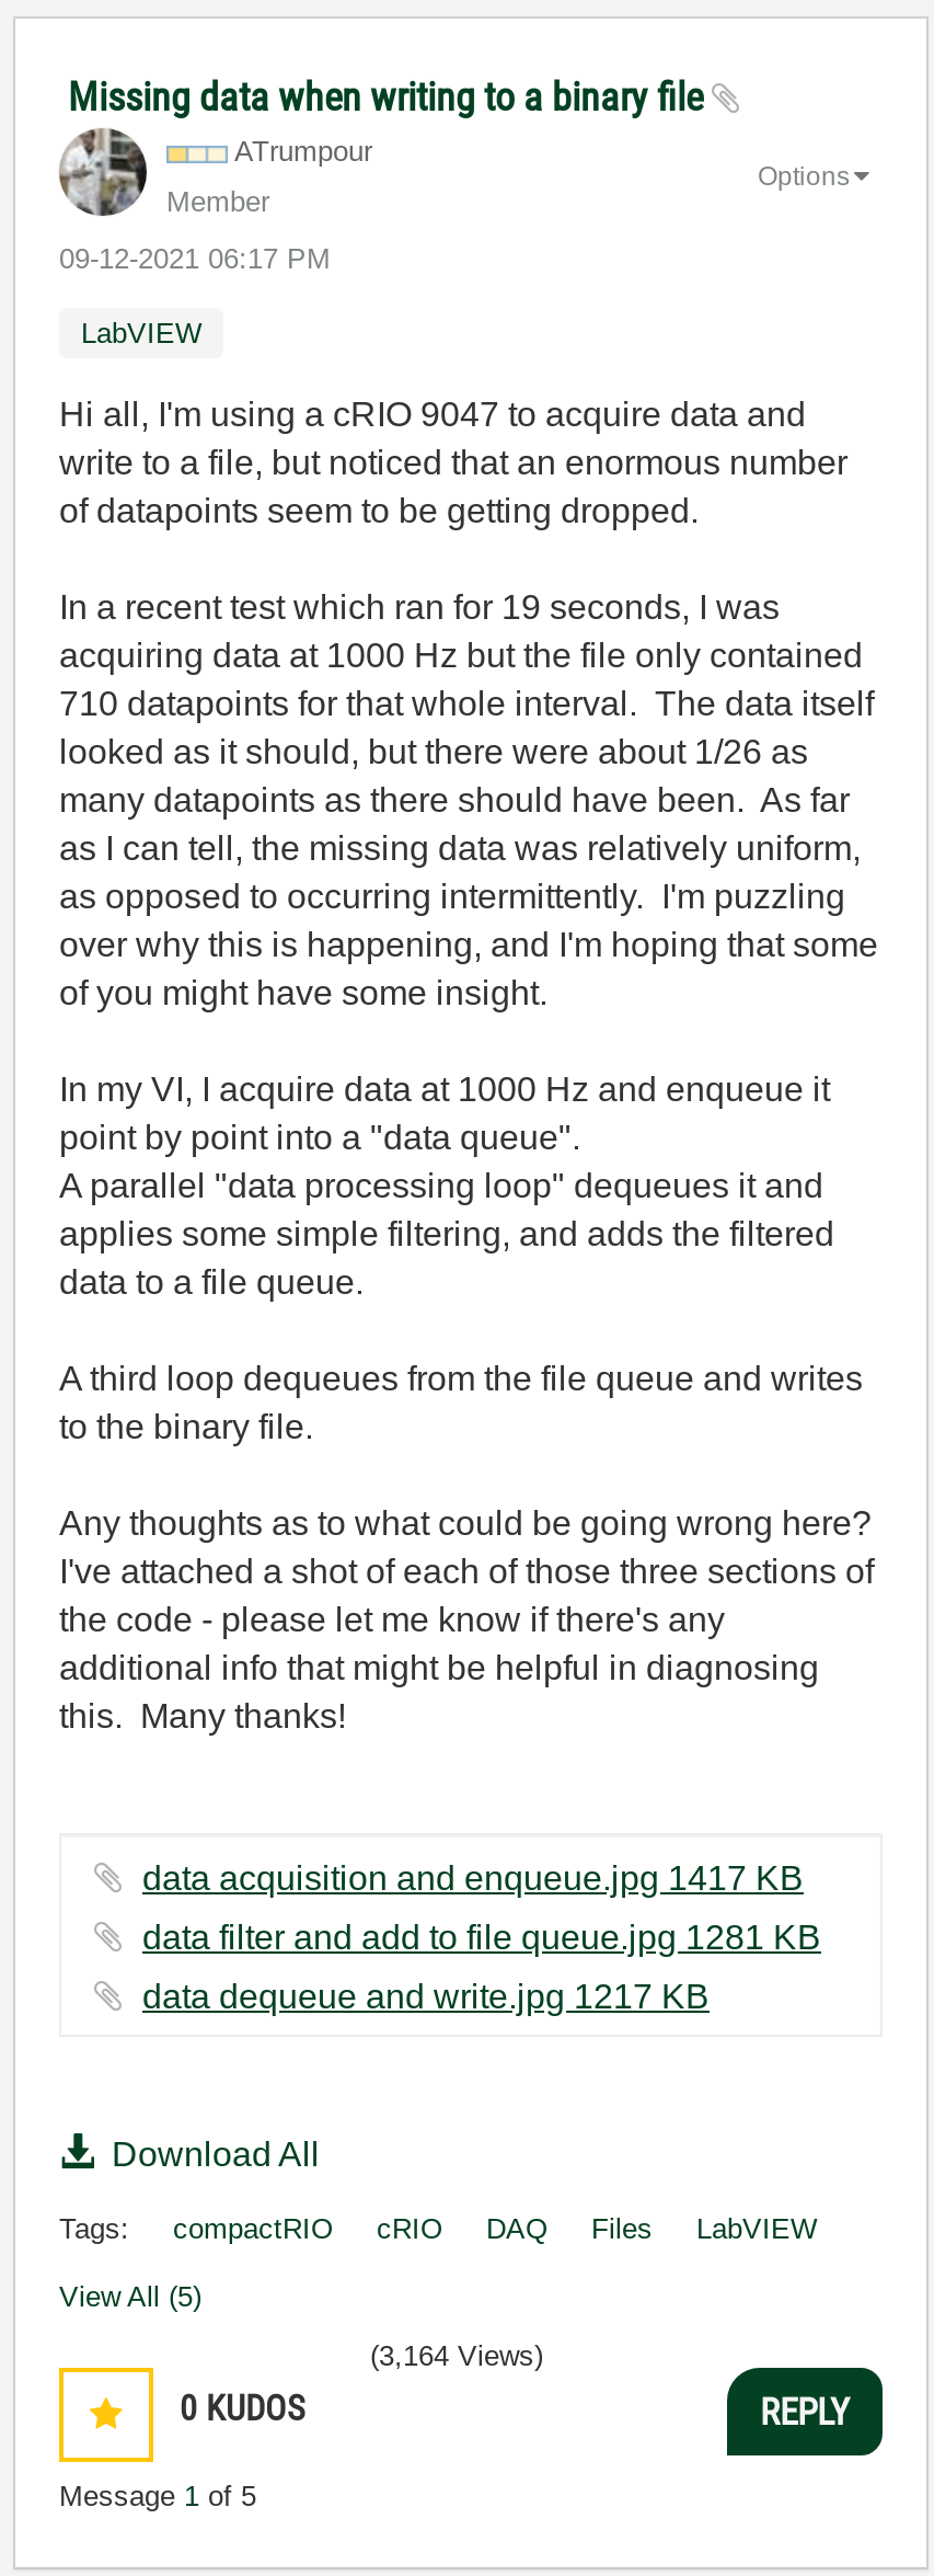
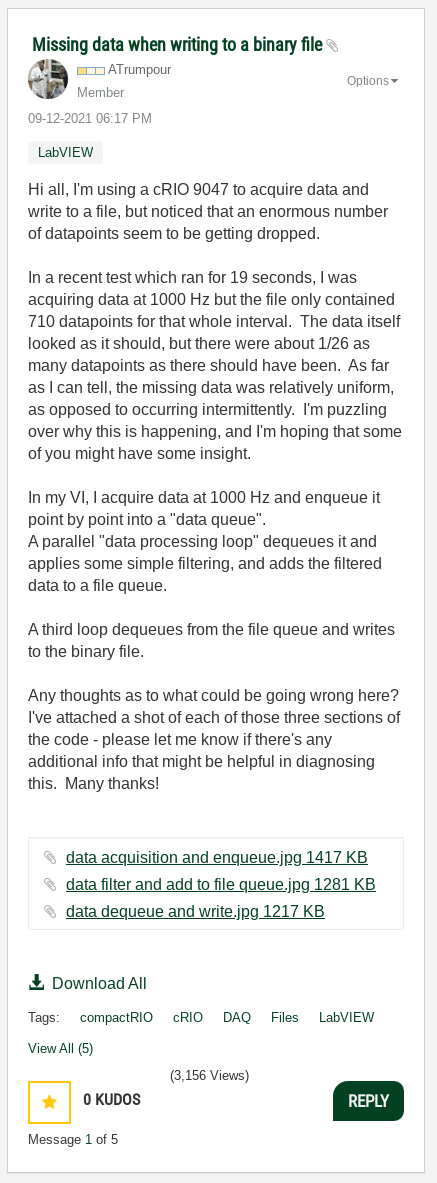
[370,2339,543,2372] (3,164 Views) -> [170,1068,249,1083] (3,156 Views)

